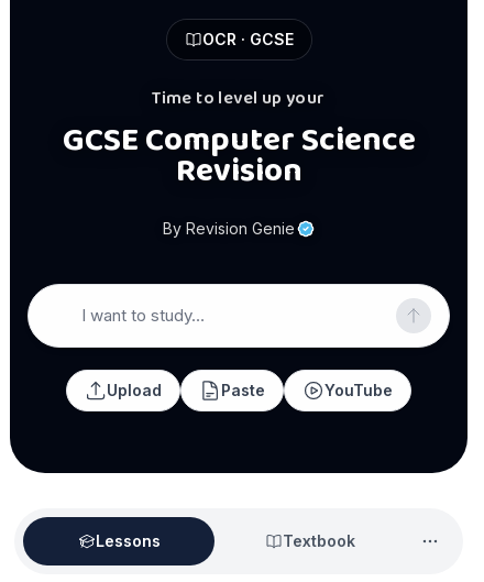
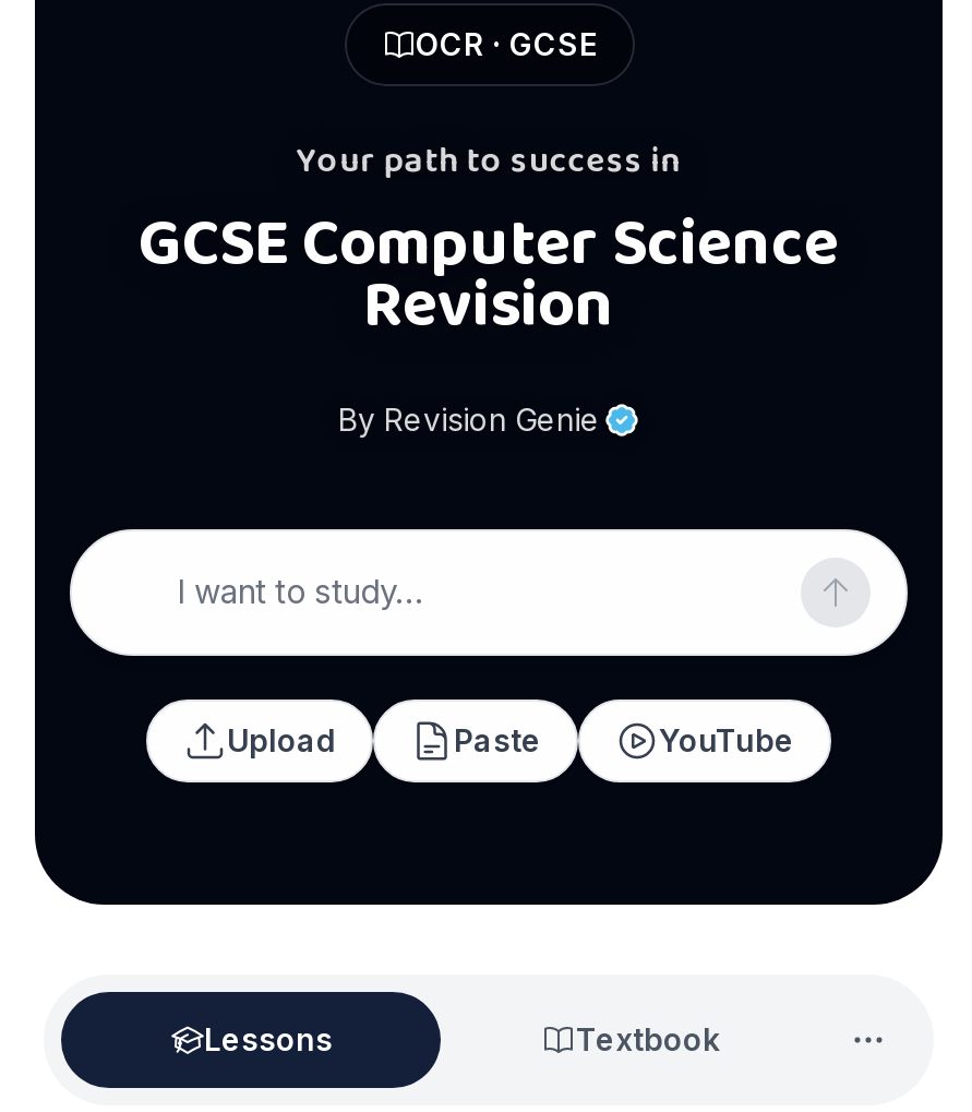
[152,85,325,112] Time to level up your -> [297,134,681,189] Your path to success in

